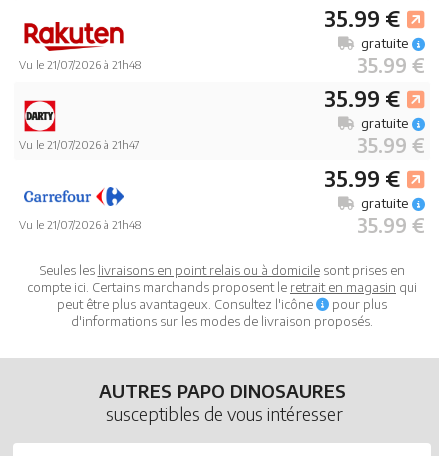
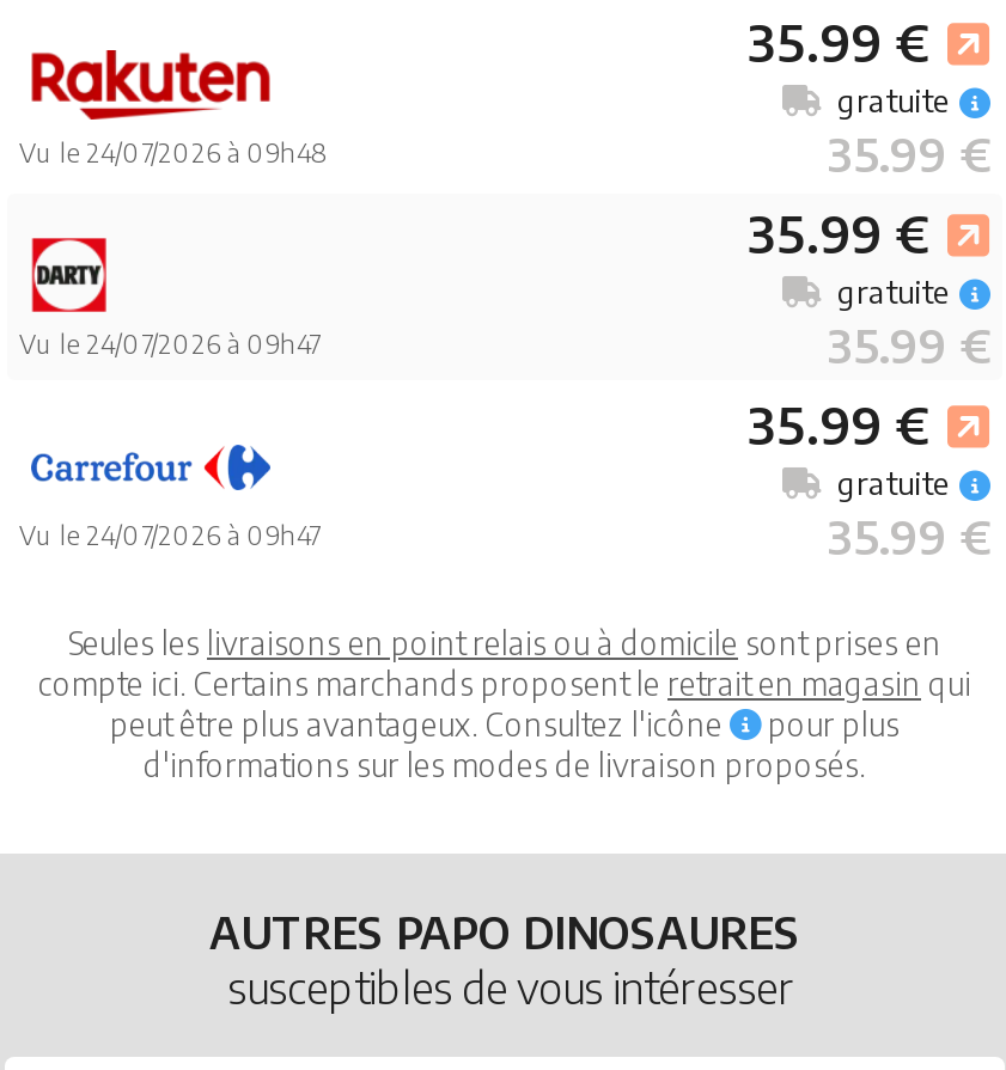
[19,58,141,71] Vu le 21/07/2026 à 21h48 -> [19,137,325,168] Vu le 24/07/2026 à 09h48
[19,138,139,151] Vu le 21/07/2026 à 21h47 -> [19,329,321,360] Vu le 24/07/2026 à 09h47
[19,218,141,231] Vu le 21/07/2026 à 21h48 -> [19,520,321,551] Vu le 24/07/2026 à 09h47

